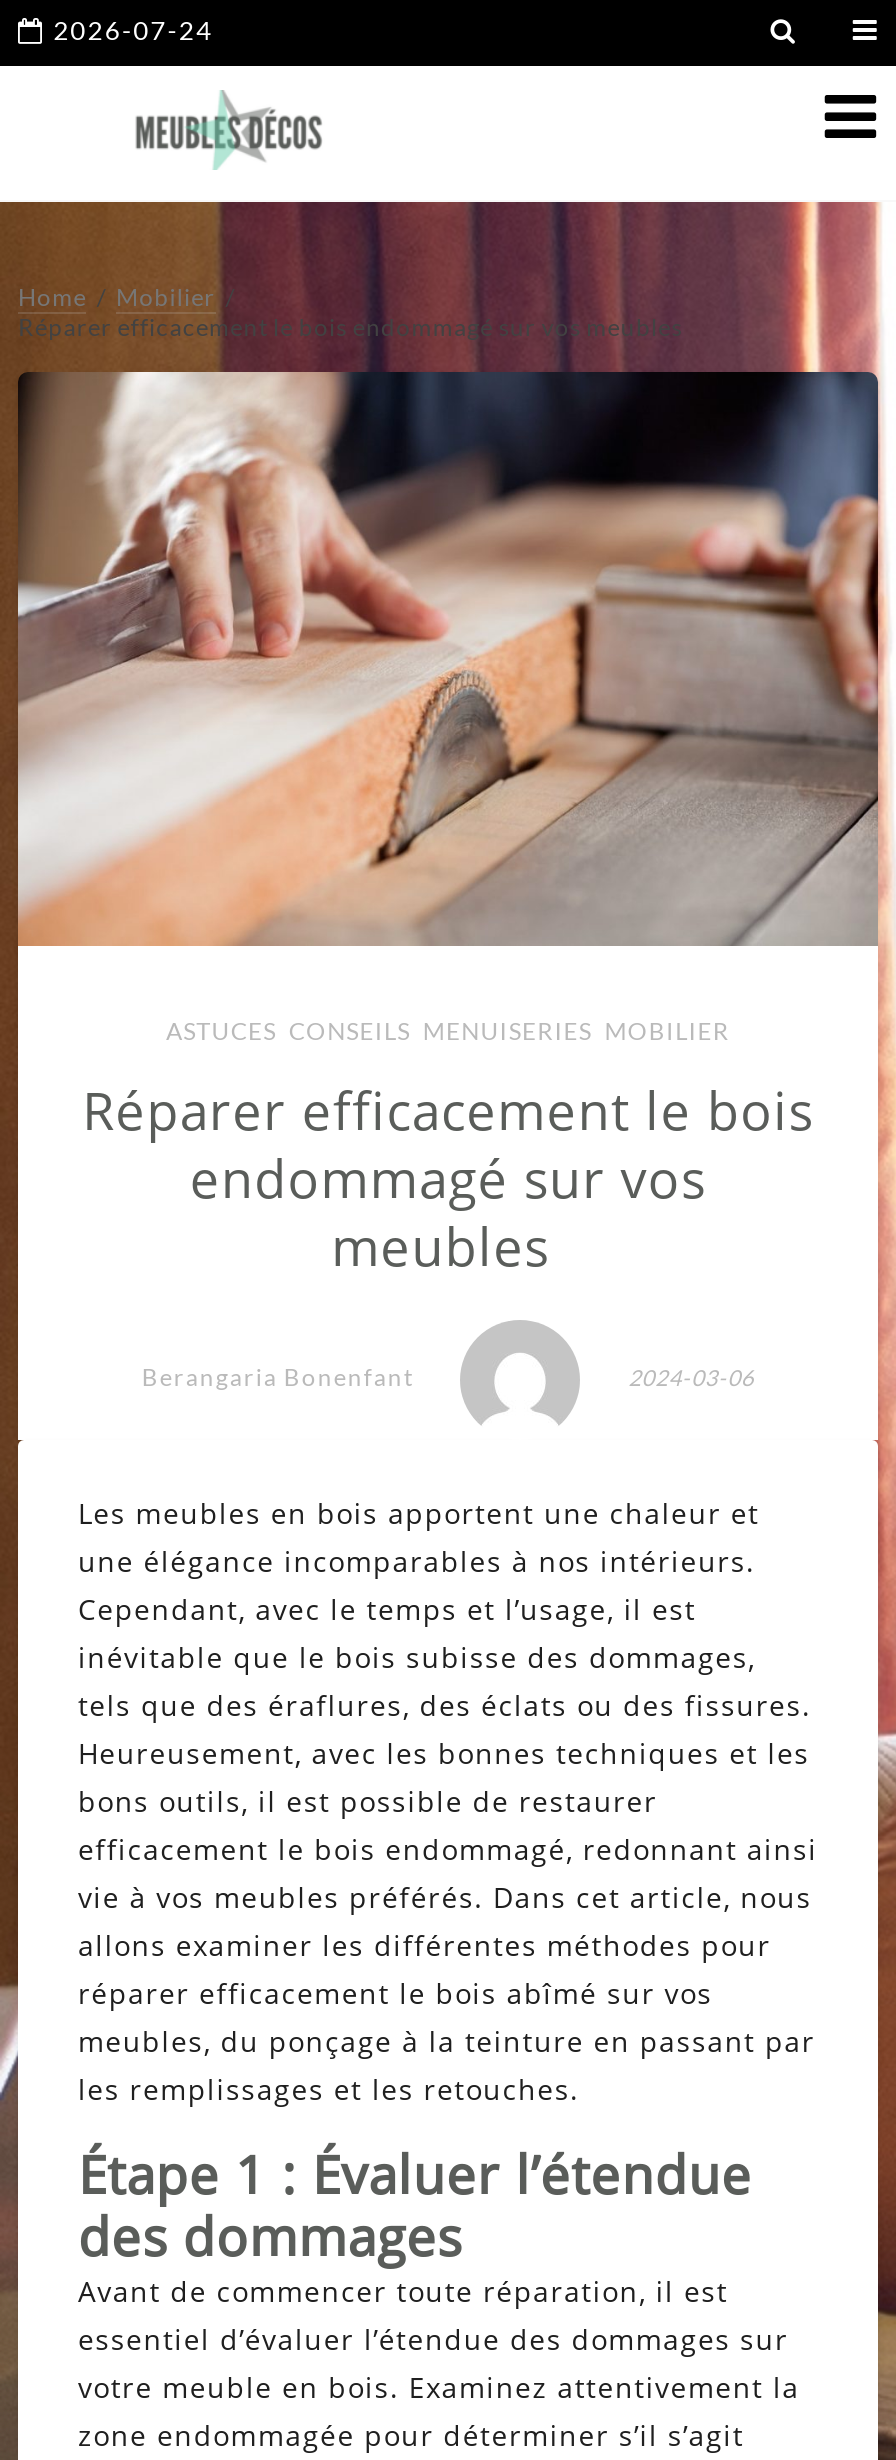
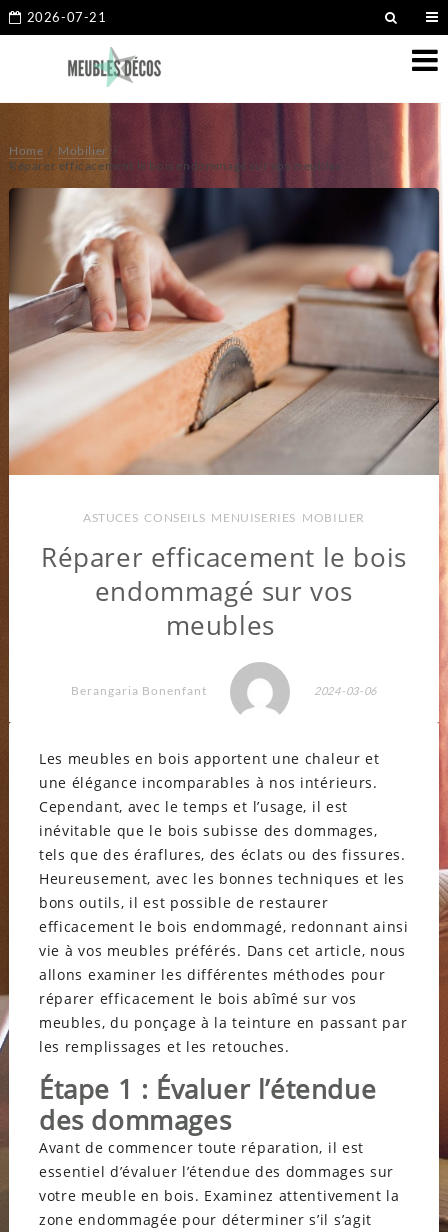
[53,14,213,46] 2026-07-24 -> [27,9,107,25] 2026-07-21

